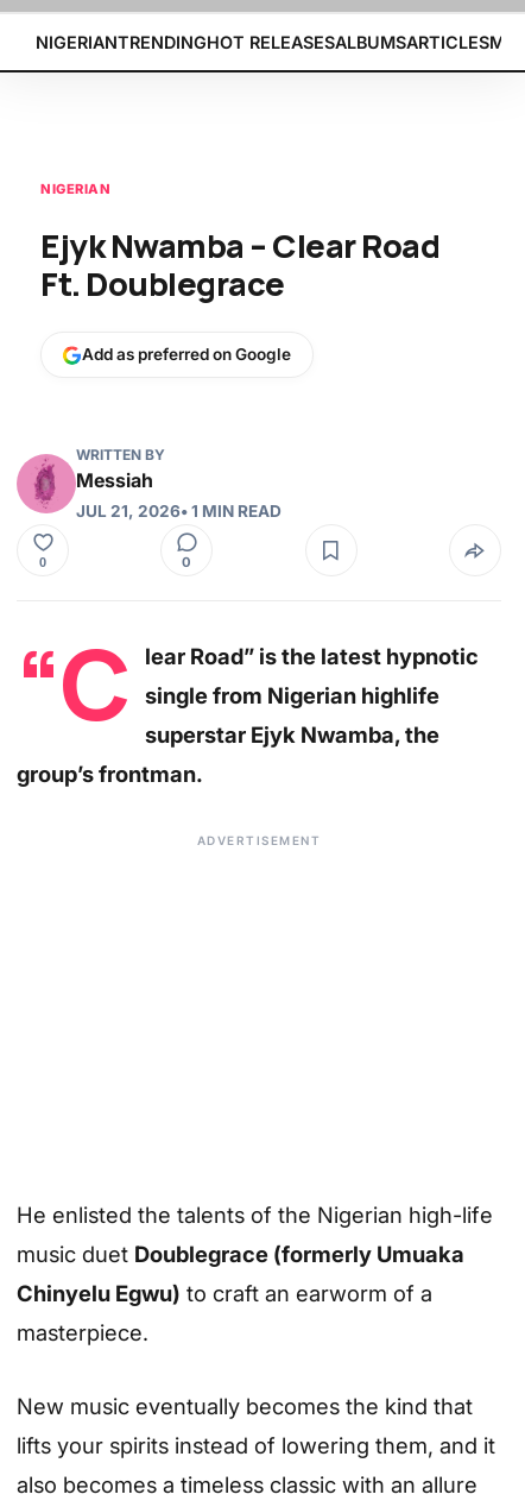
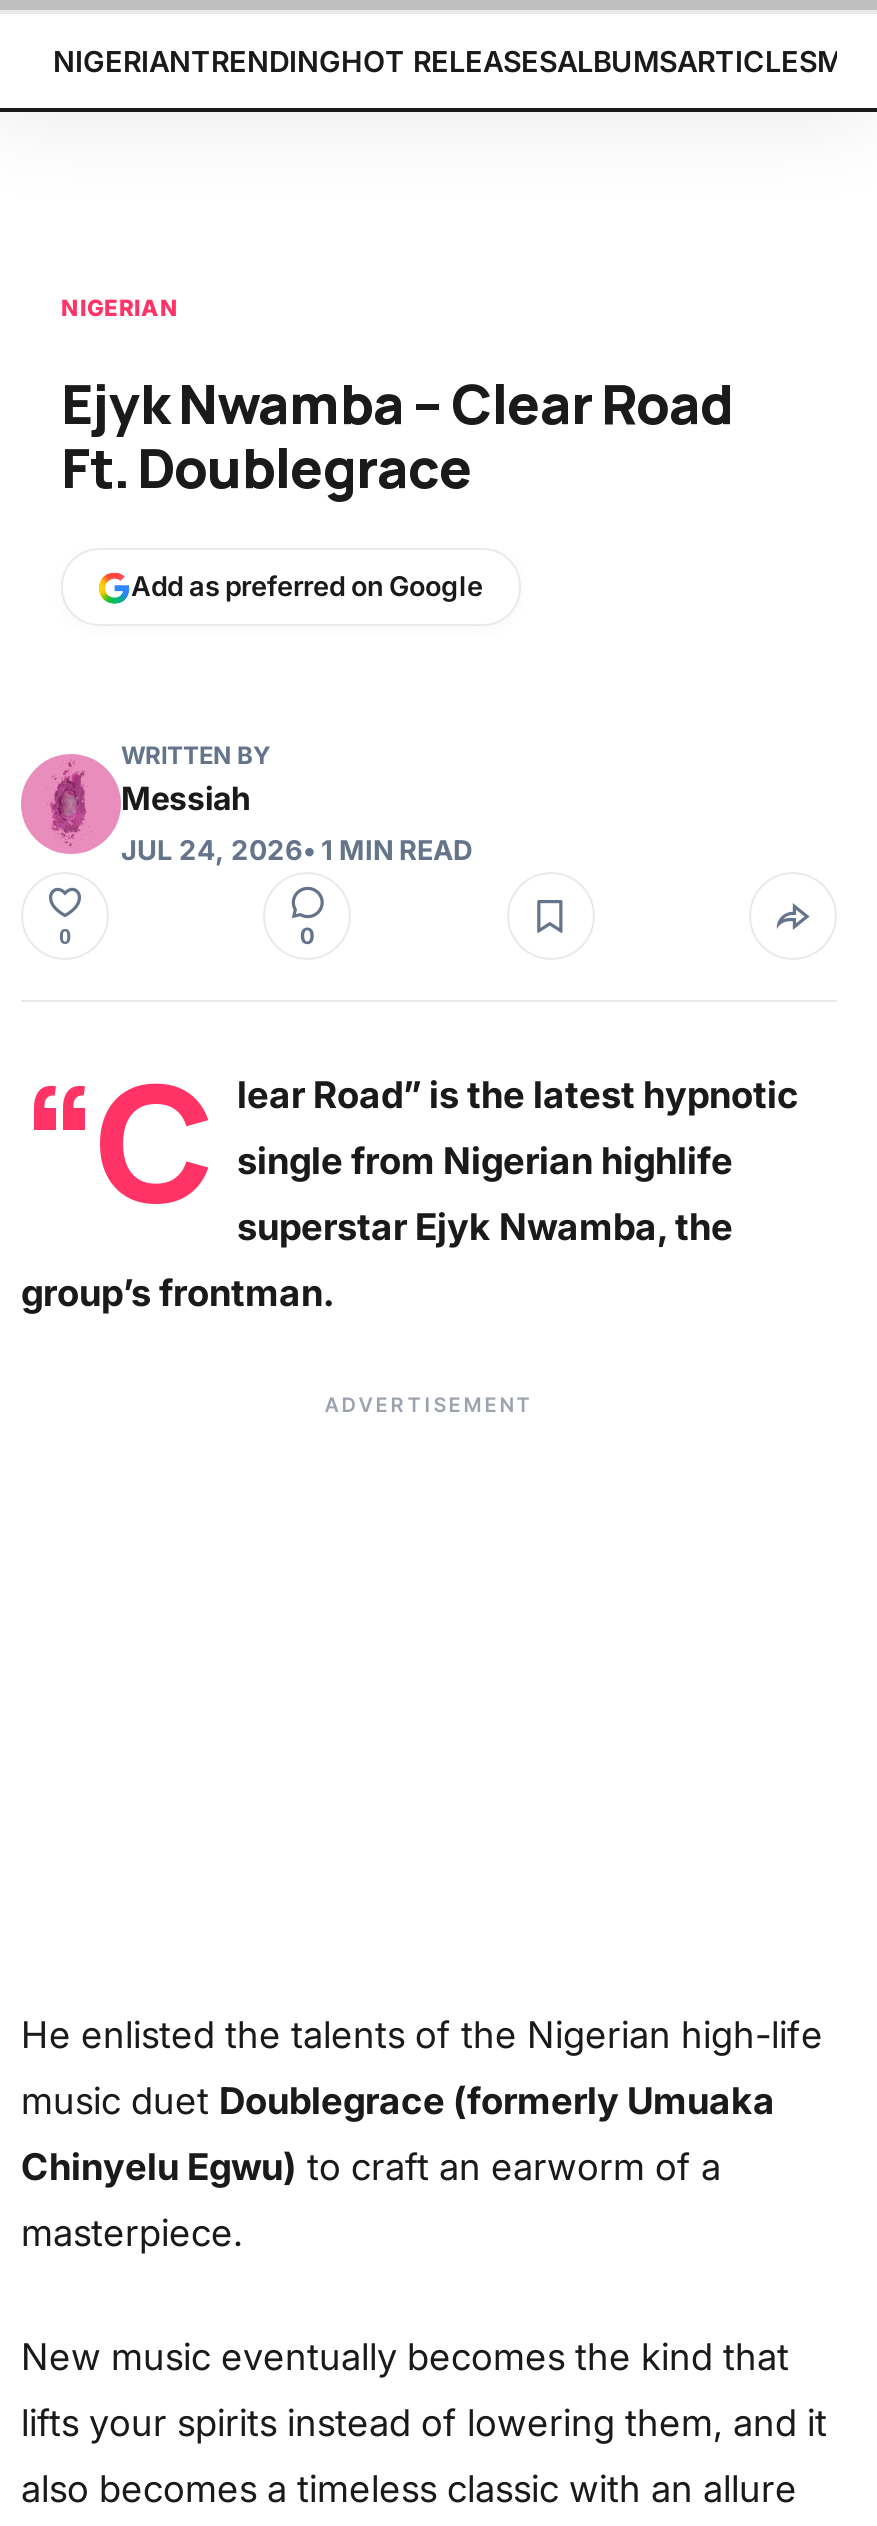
[76,502,282,521] JUL 21, 2026• 1 MIN READ -> [121,834,473,866] JUL 24, 2026• 1 MIN READ

